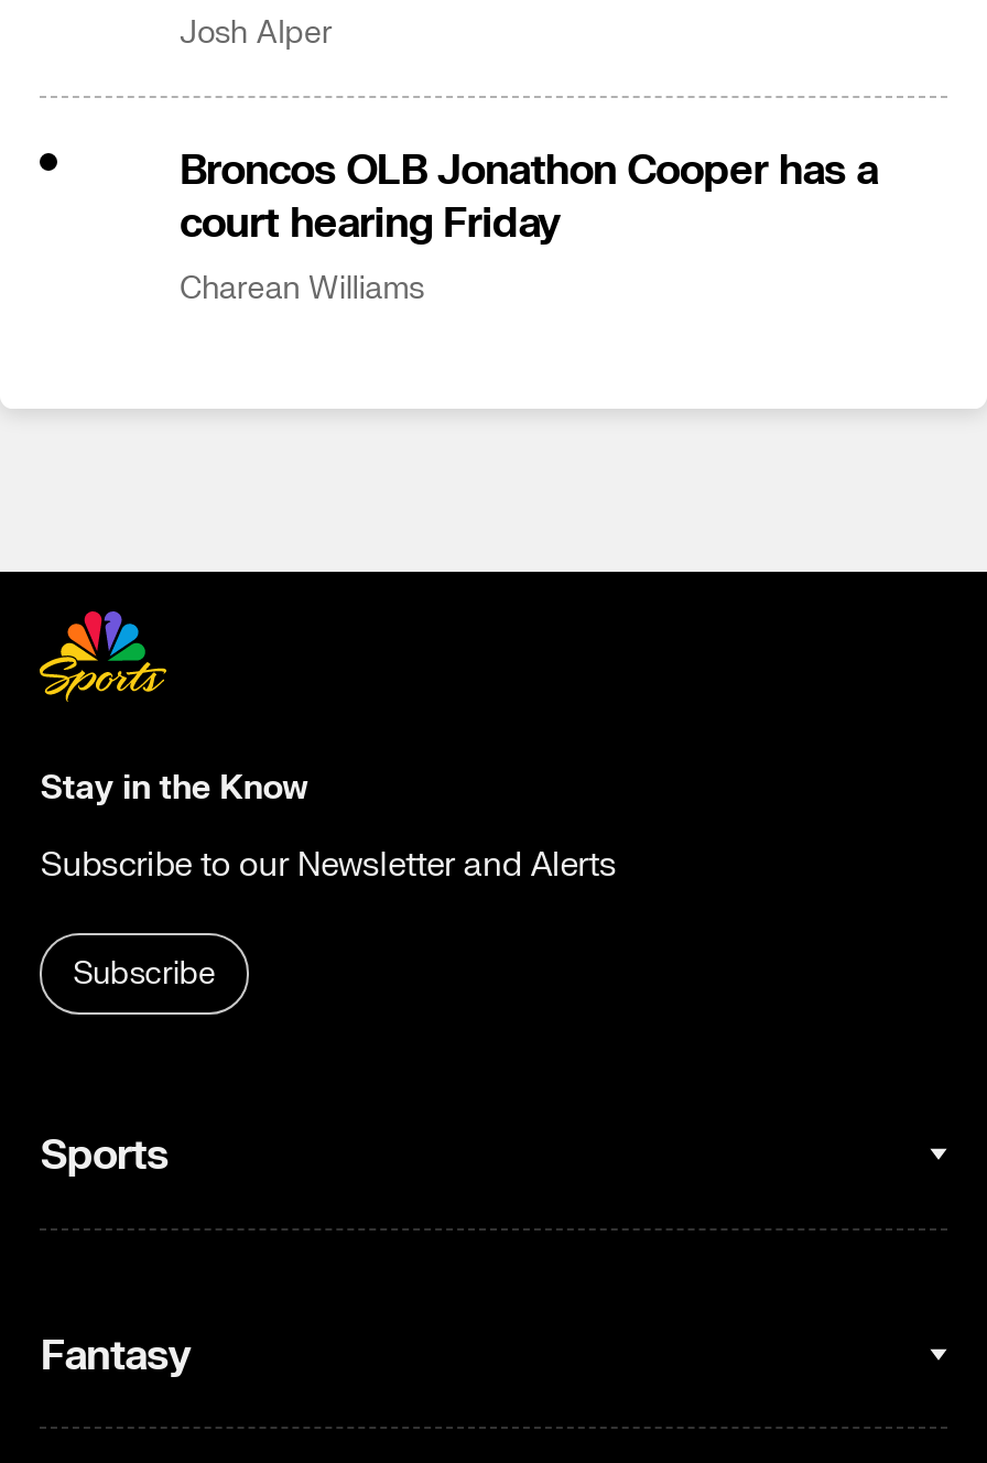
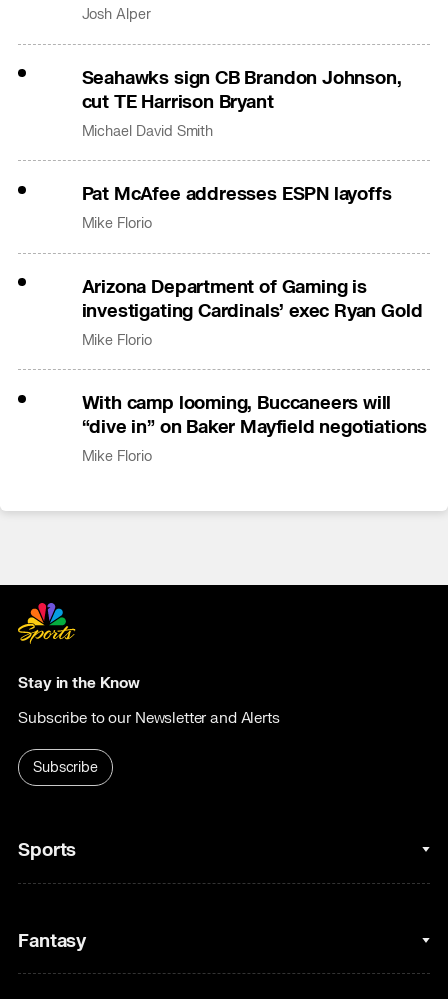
[180,144,878,308] Broncos OLB Jonathon Cooper has a | court hearing Friday | Charean Williams -> [81,65,427,465] Seahawks sign CB Brandon Johnson, | cut TE Harrison Bryant | Michael David Smith | Pat McAfee addresses ESPN layoffs | Mike Florio | Arizona Department of Gaming is | investigating Cardinals’ exec Ryan Gold | Mike Florio | With camp looming, Buccaneers will | “dive in” on Baker Mayfield negotiations | Mike Florio

